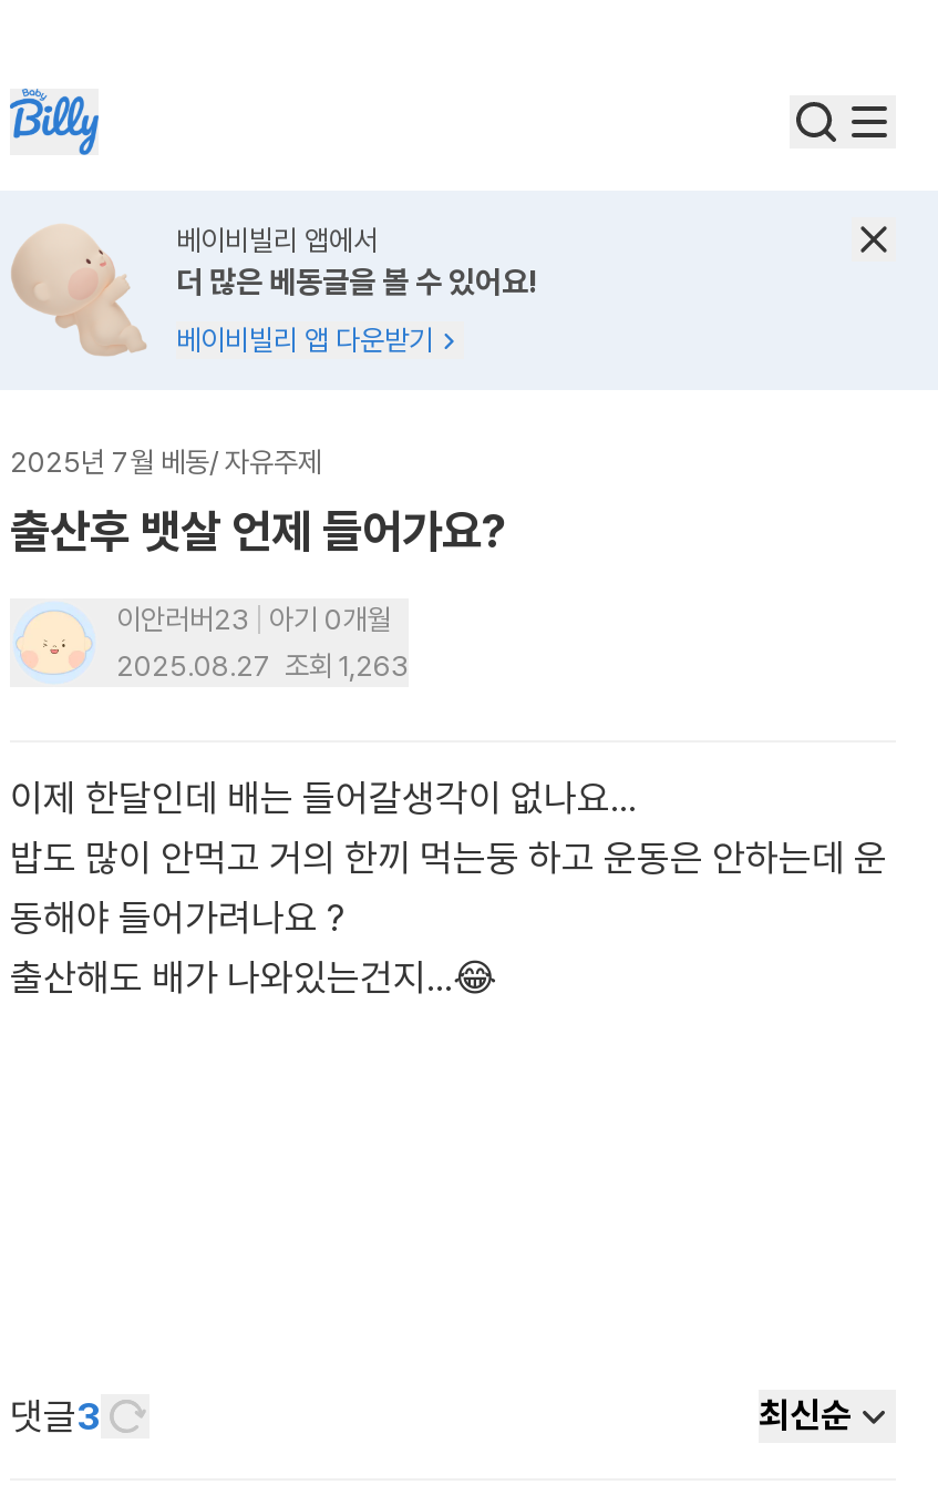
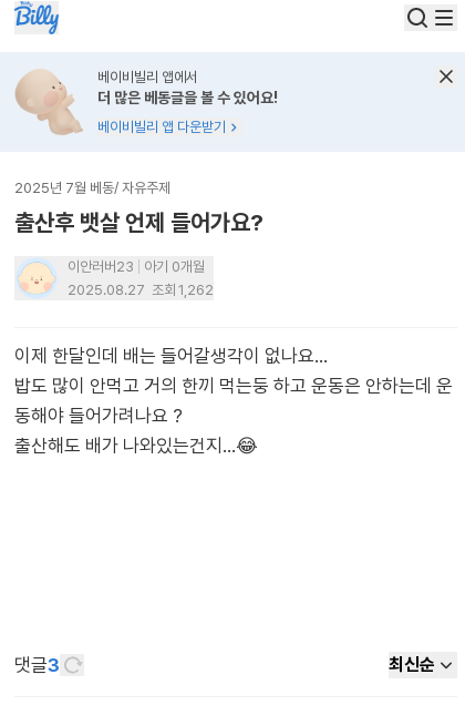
[116,649,409,683] 2025.08.27 조회 1,263 -> [68,282,214,298] 2025.08.27 조회 1,262

